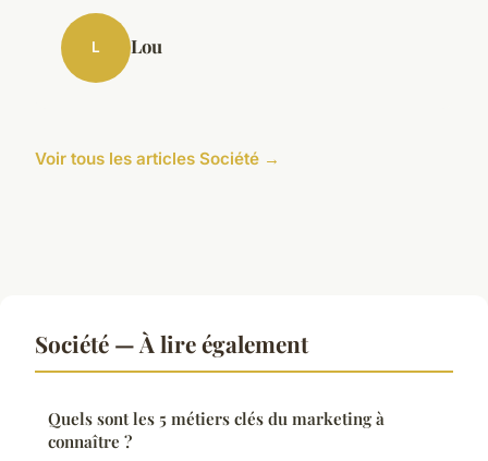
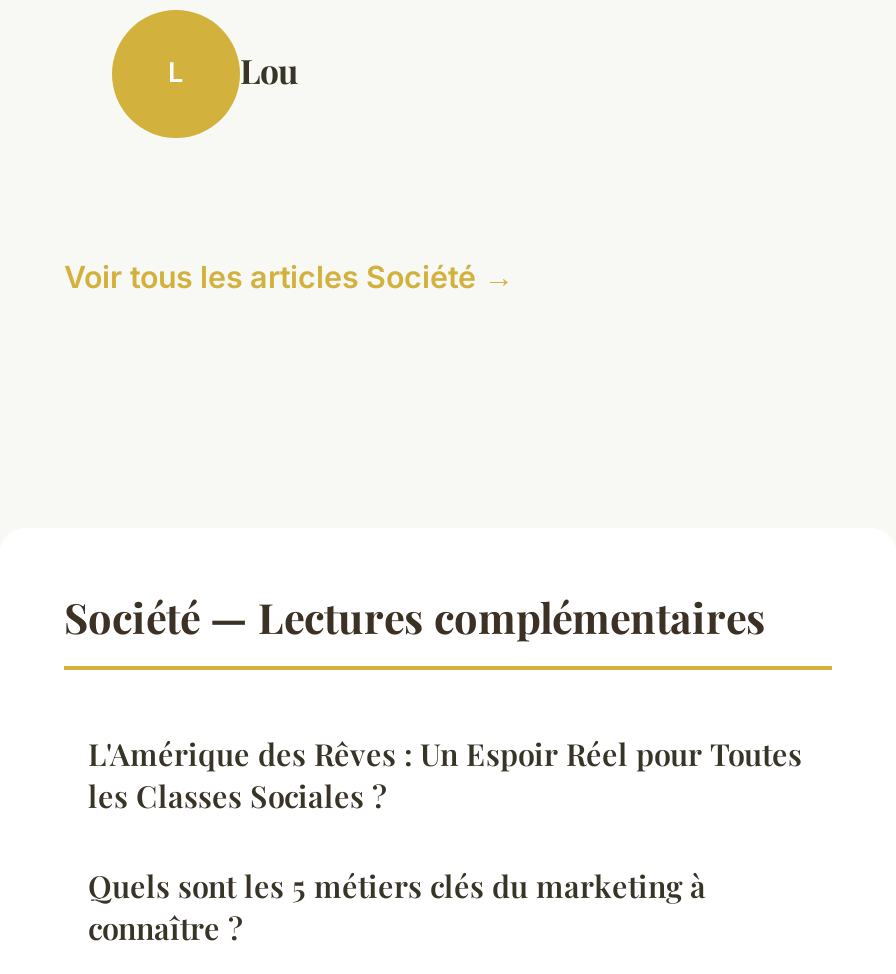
[35,328,308,358] Société — À lire également -> [64,587,802,815] Société — Lectures complémentaires | L'Amérique des Rêves : Un Espoir Réel pour Toutes | les Classes Sociales ?

